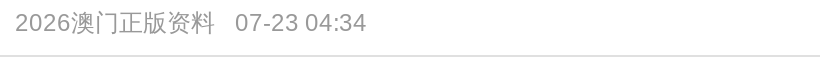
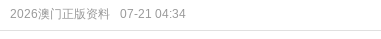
[15,9,367,37] 2026澳门正版资料 07-23 04:34 -> [10,7,186,21] 2026澳门正版资料 07-21 04:34

